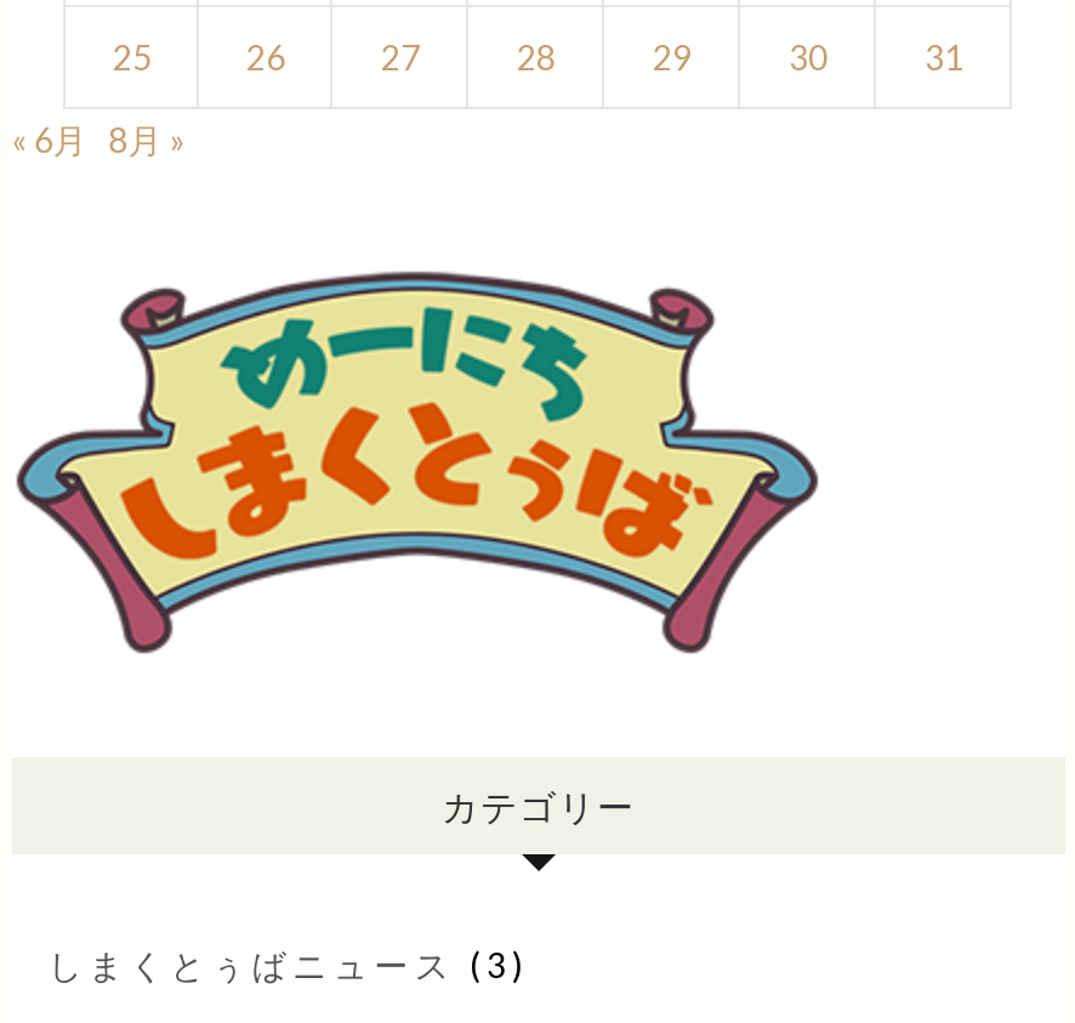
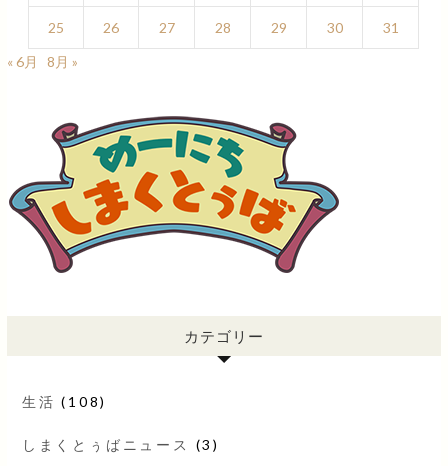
none -> [22,393,107,410] 生活(108)

